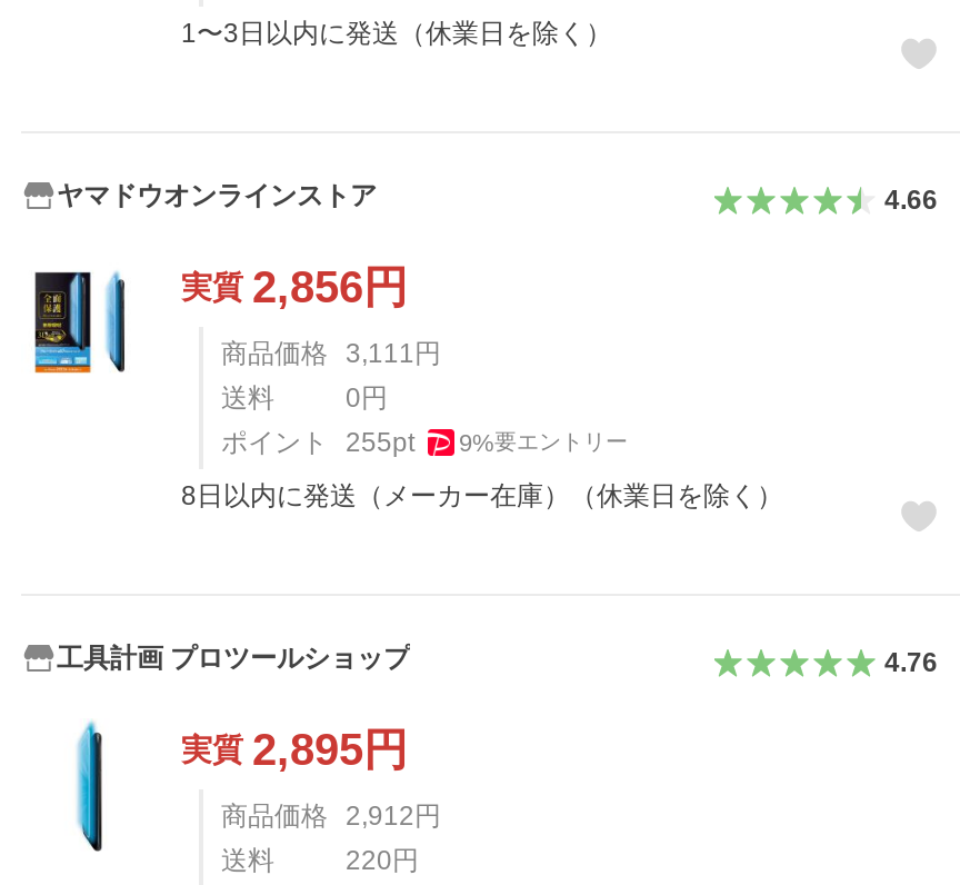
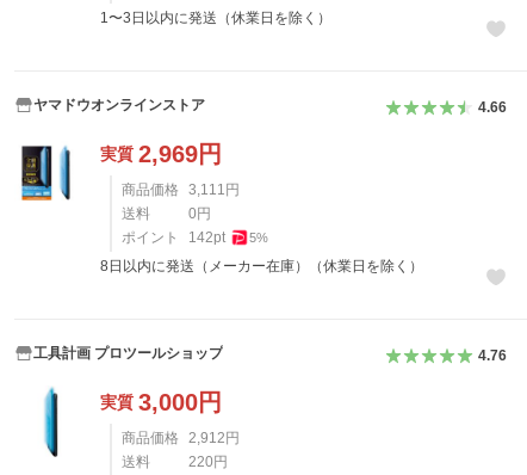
[181,262,408,311] 実質2,856円 -> [100,141,222,167] 実質2,969円
[221,427,628,458] ポイント 255pt | 9%要エントリー -> [122,229,268,246] ポイント 142pt | 5%
[181,725,408,774] 実質2,895円 -> [100,389,222,415] 実質3,000円

